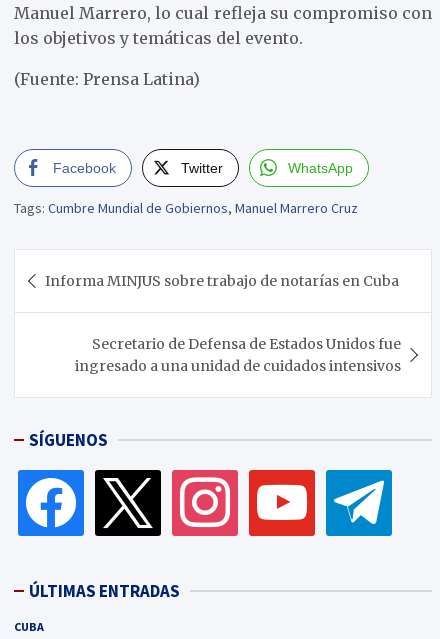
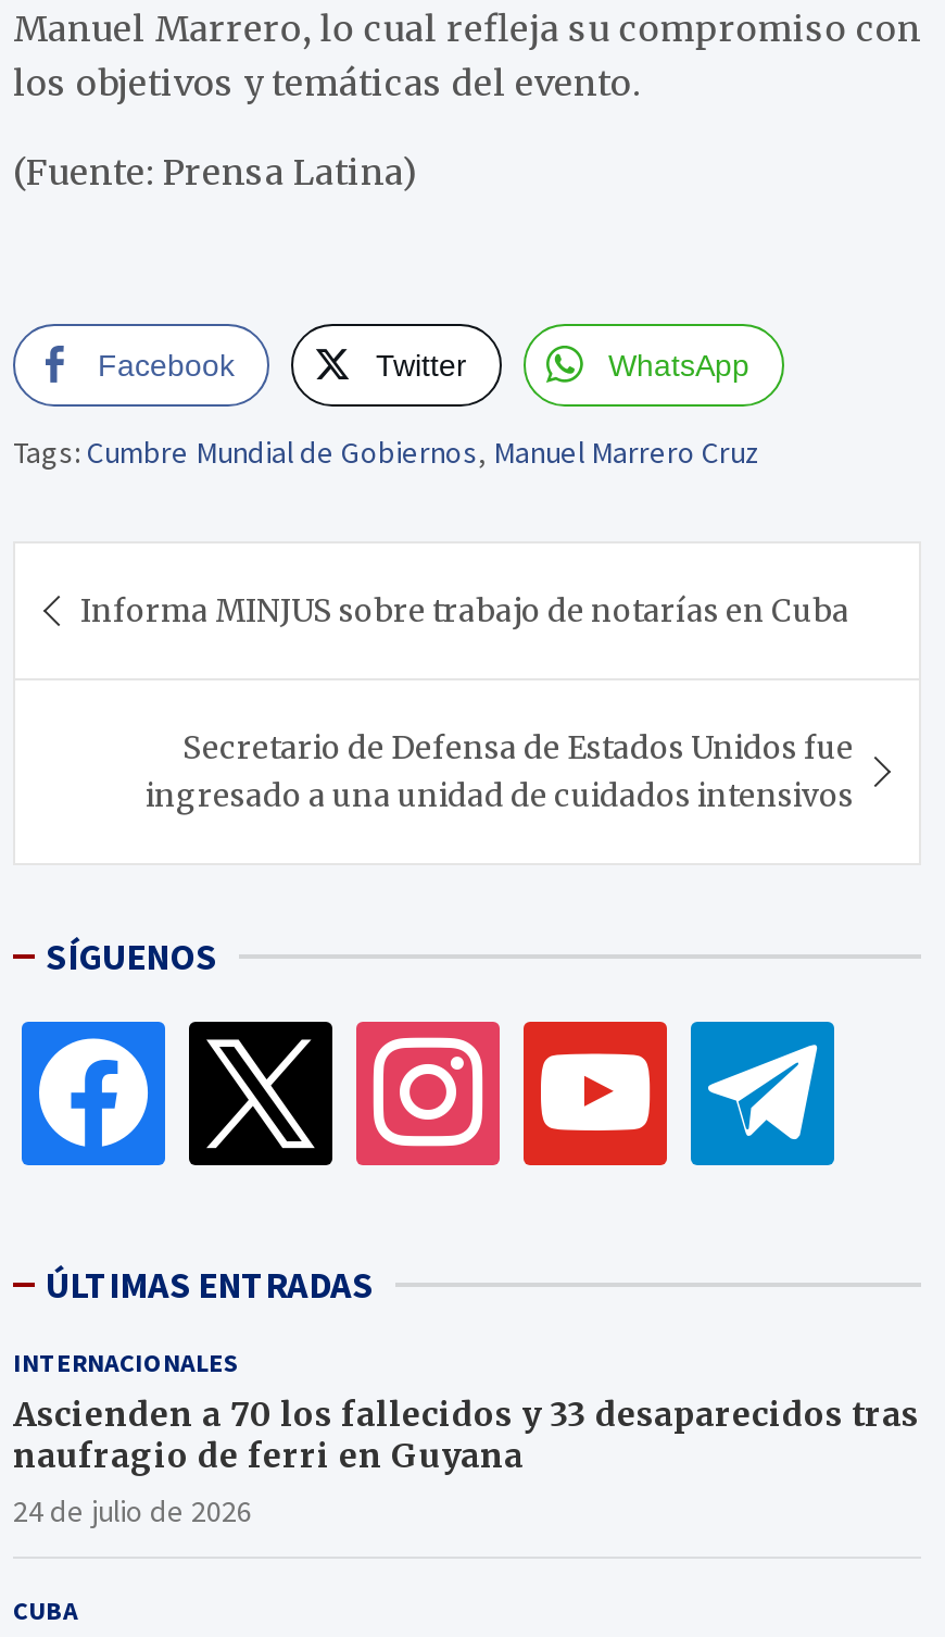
none -> [13,1346,919,1530] INTERNACIONALES | Ascienden a 70 los fallecidos y 33 desaparecidos tras | naufragio de ferri en Guyana | 24 de julio de 2026

